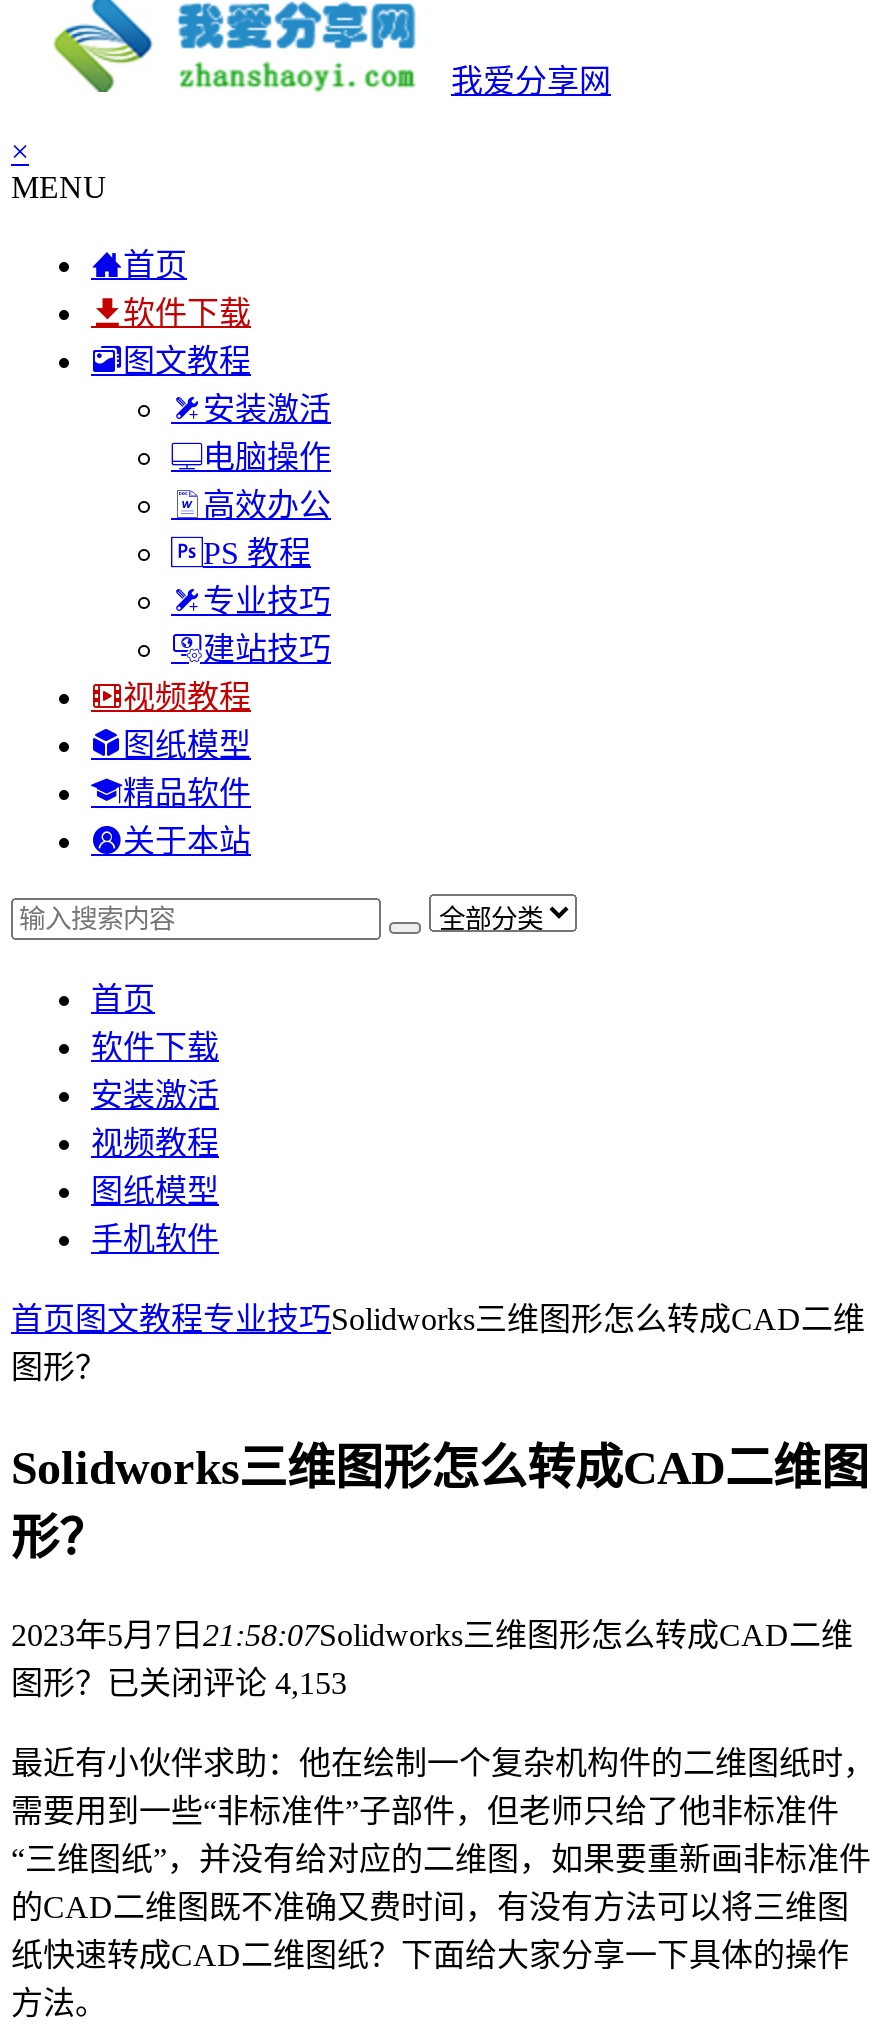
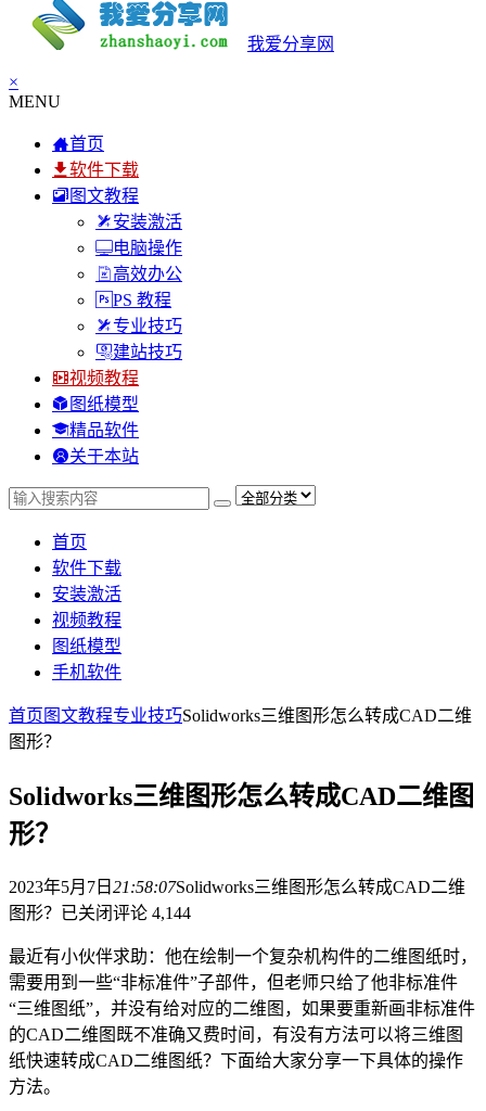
[11,1666,347,1700] 图形？已关闭评论4,153 -> [9,904,191,922] 图形？已关闭评论4,144

